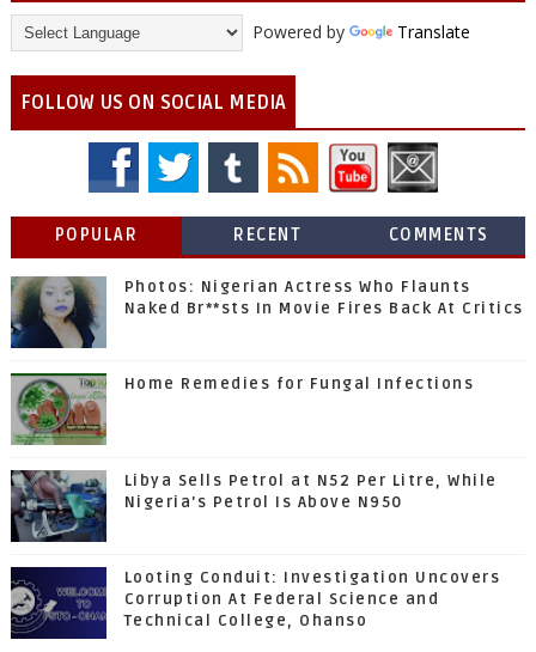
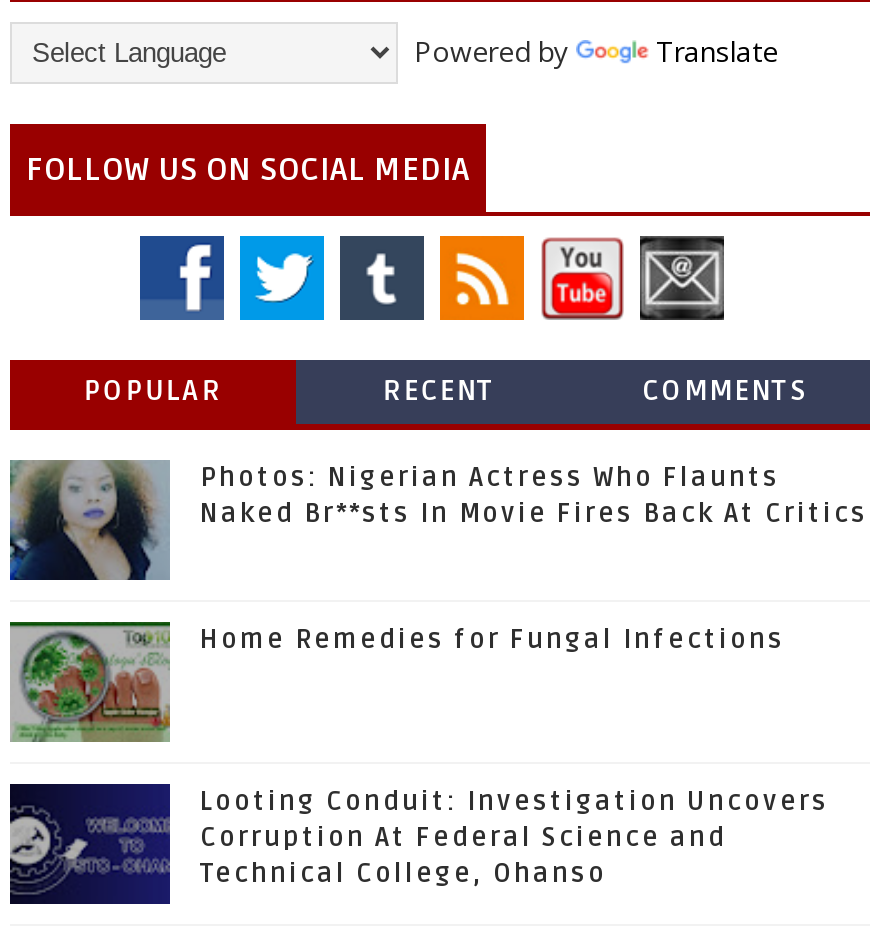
[11,470,498,542] [image] | Libya Sells Petrol at N52 Per Litre, While | Nigeria's Petrol Is Above N950 -> none

